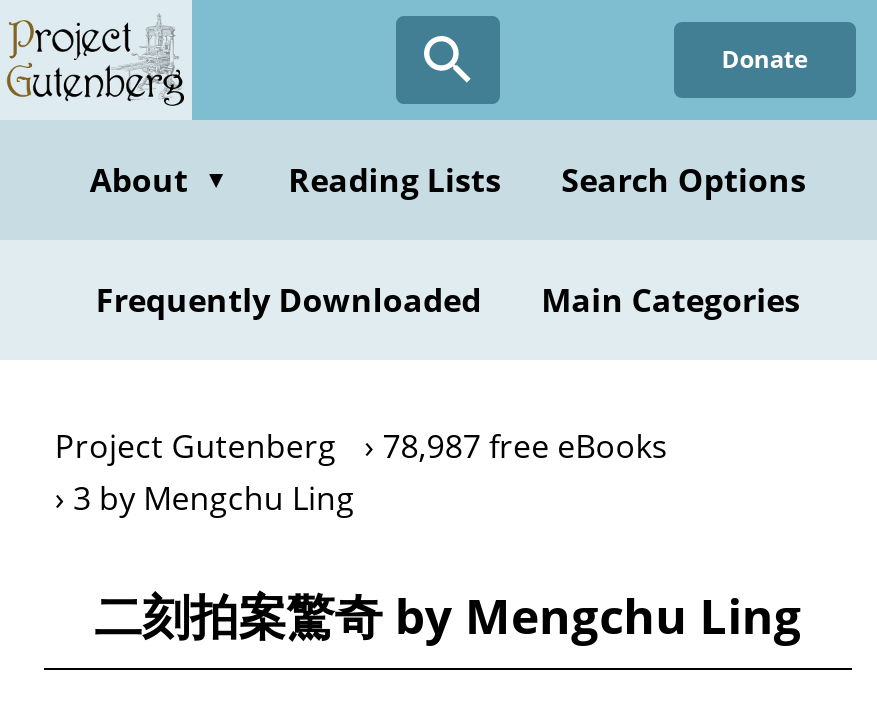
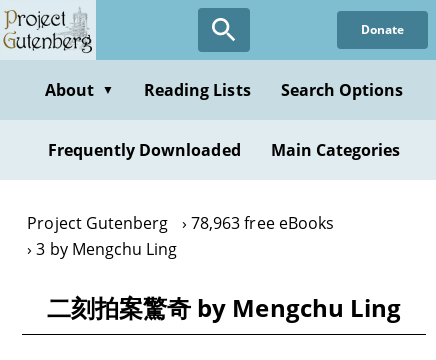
[55,424,668,468] Project Gutenberg 78,987 free eBooks -> [27,212,334,234] Project Gutenberg 78,963 free eBooks

